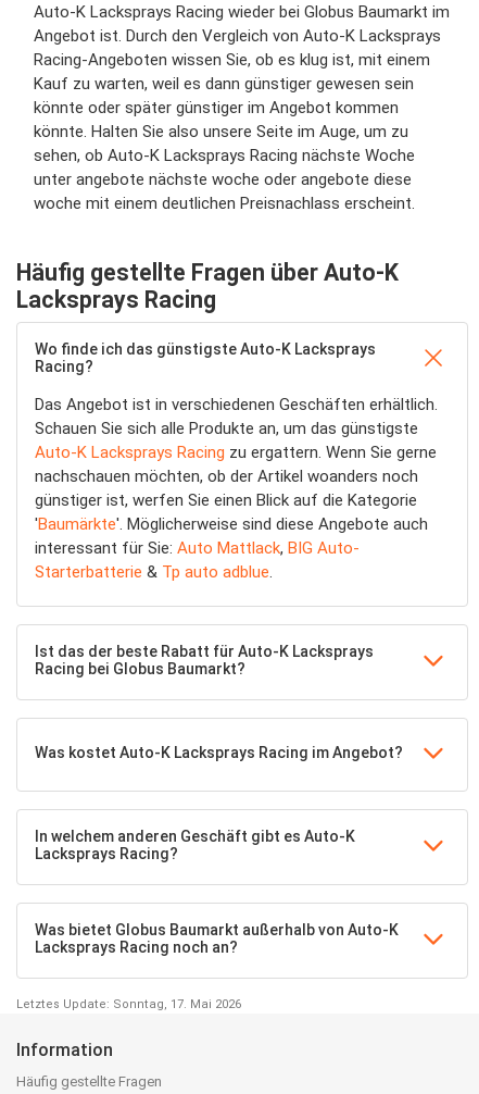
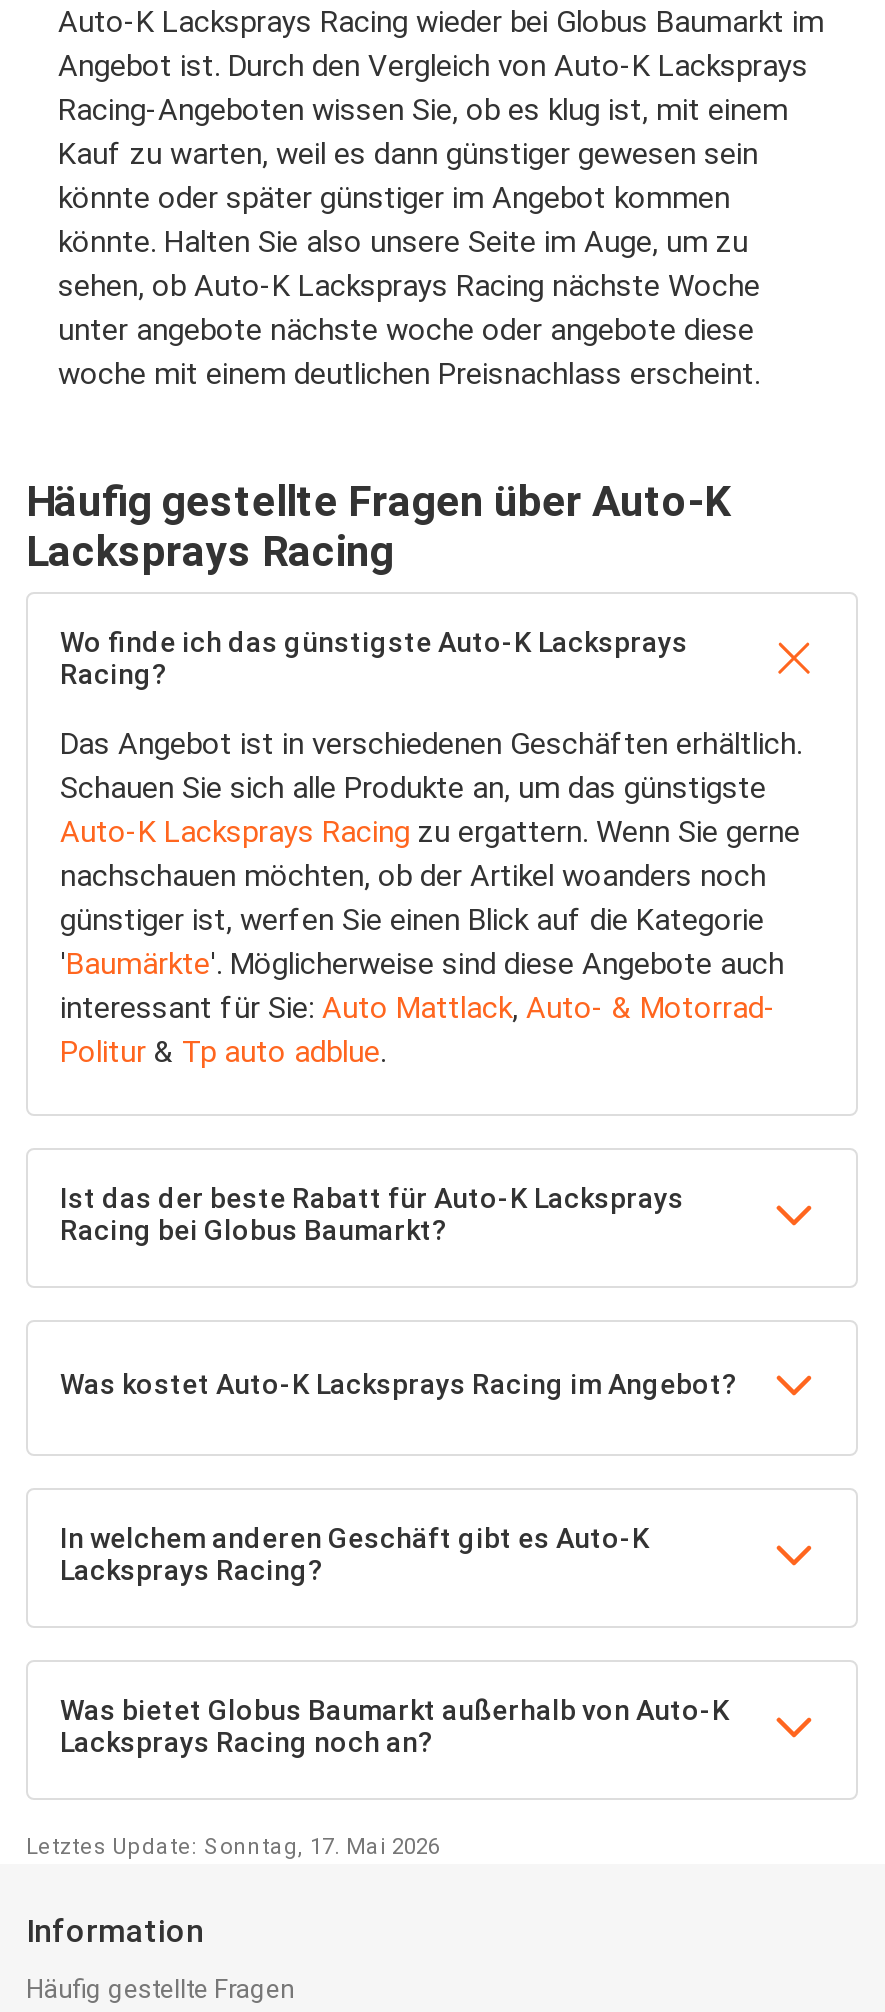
[35,538,360,582] interessant für Sie: Auto Mattlack, BIG Auto- | Starterbatterie & Tp auto adblue. -> [60,990,776,1070] interessant für Sie: Auto Mattlack, Auto- & Motorrad- | Politur & Tp auto adblue.

